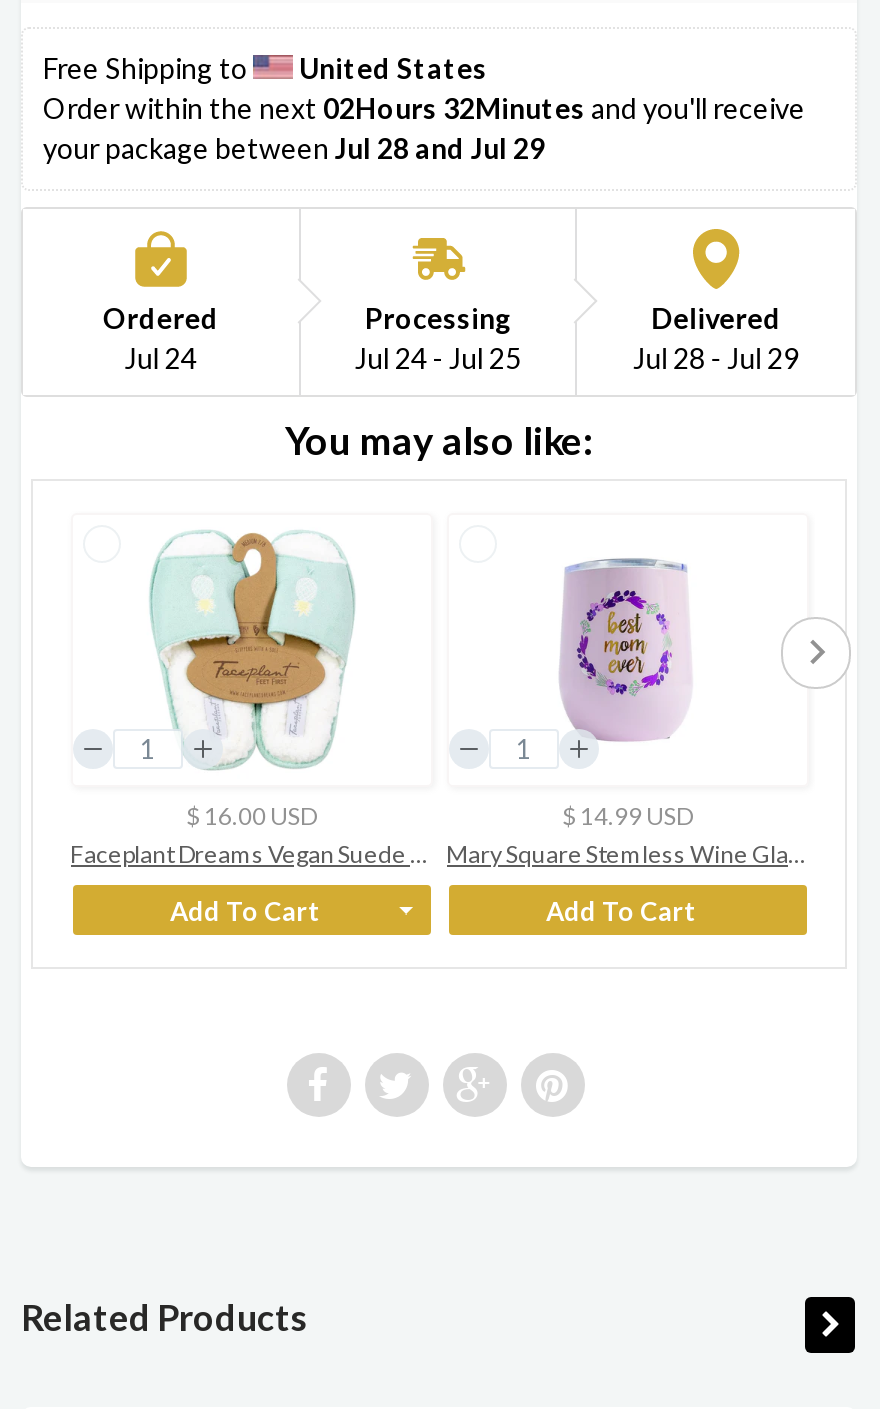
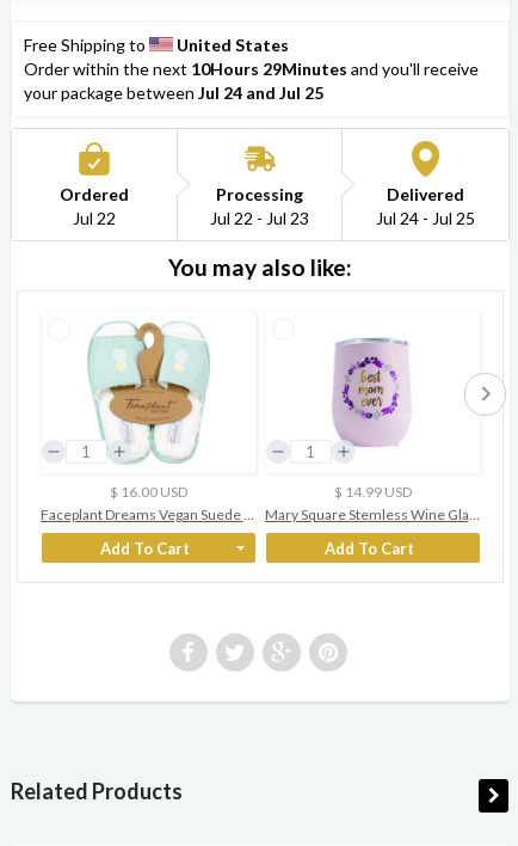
[43,90,811,124] Order within the next 02Hours 32Minutes and you'll receive -> [24,58,482,78] Order within the next 10Hours 29Minutes and you'll receive
[43,130,545,164] your package between Jul 28 and Jul 29 -> [24,82,323,102] your package between Jul 24 and Jul 25
[125,340,197,374] Jul 24 -> [73,207,116,228] Jul 22
[355,340,521,374] Jul 24 - Jul 25 -> [210,207,309,228] Jul 22 - Jul 23
[633,340,799,374] Jul 28 - Jul 29 -> [376,207,475,228] Jul 24 - Jul 25

